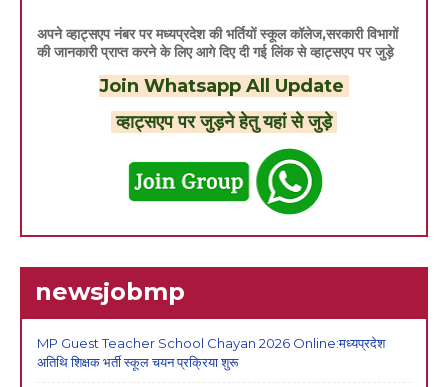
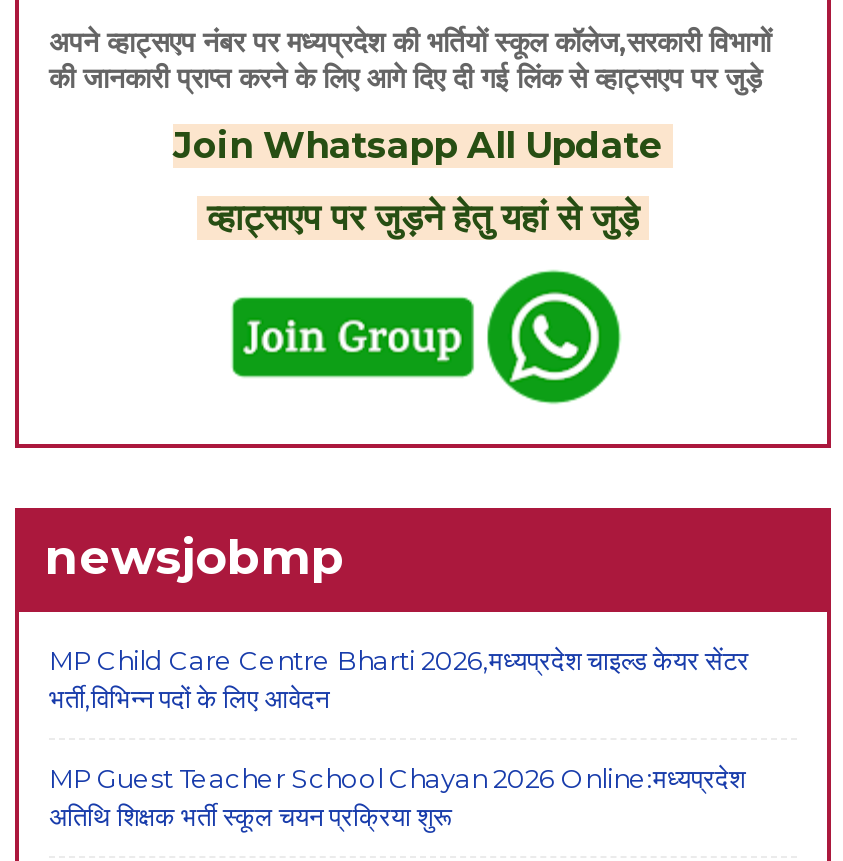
none -> [49,645,749,715] MP Child Care Centre Bharti 2026,मध्यप्रदेश चाइल्ड केयर सेंटर | भर्ती,विभिन्न पदों के लिए आवेदन

